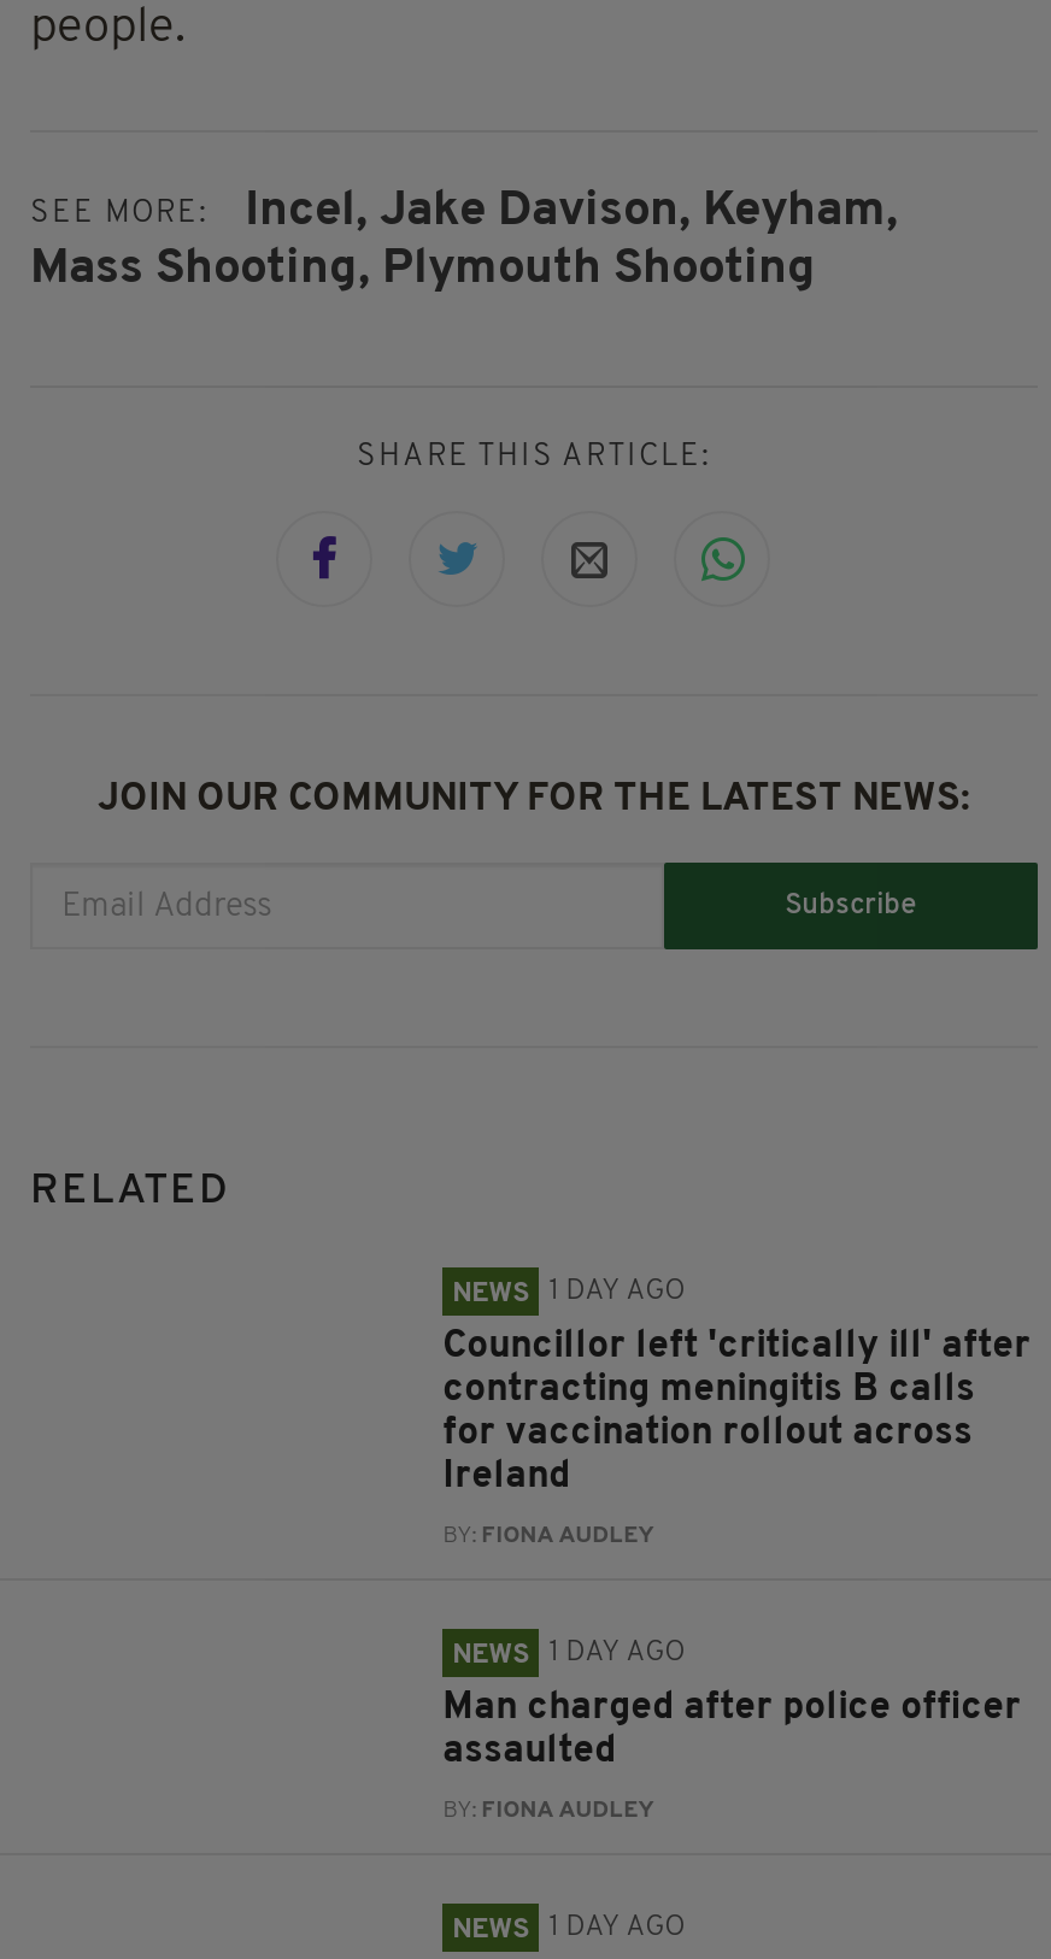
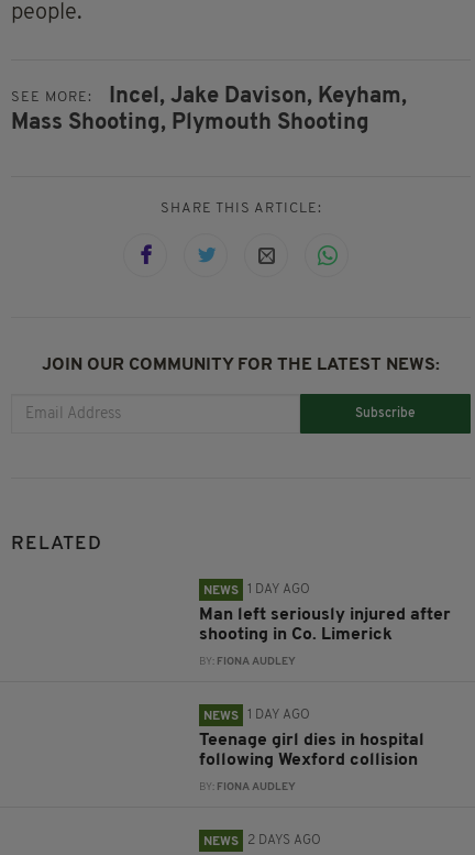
[443,1329,1031,1497] Councillor left 'critically ill' after | contracting meningitis B calls | for vaccination rollout across | Ireland -> [199,607,451,644] Man left seriously injured after | shooting in Co. Limerick
[443,1690,1021,1772] Man charged after police officer | assaulted -> [199,732,425,770] Teenage girl dies in hospital | following Wexford collision
[452,1914,686,1946] NEWS 1 DAY AGO -> [204,835,321,849] NEWS 2 DAYS AGO

